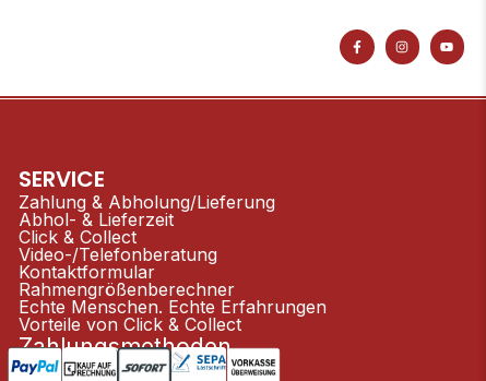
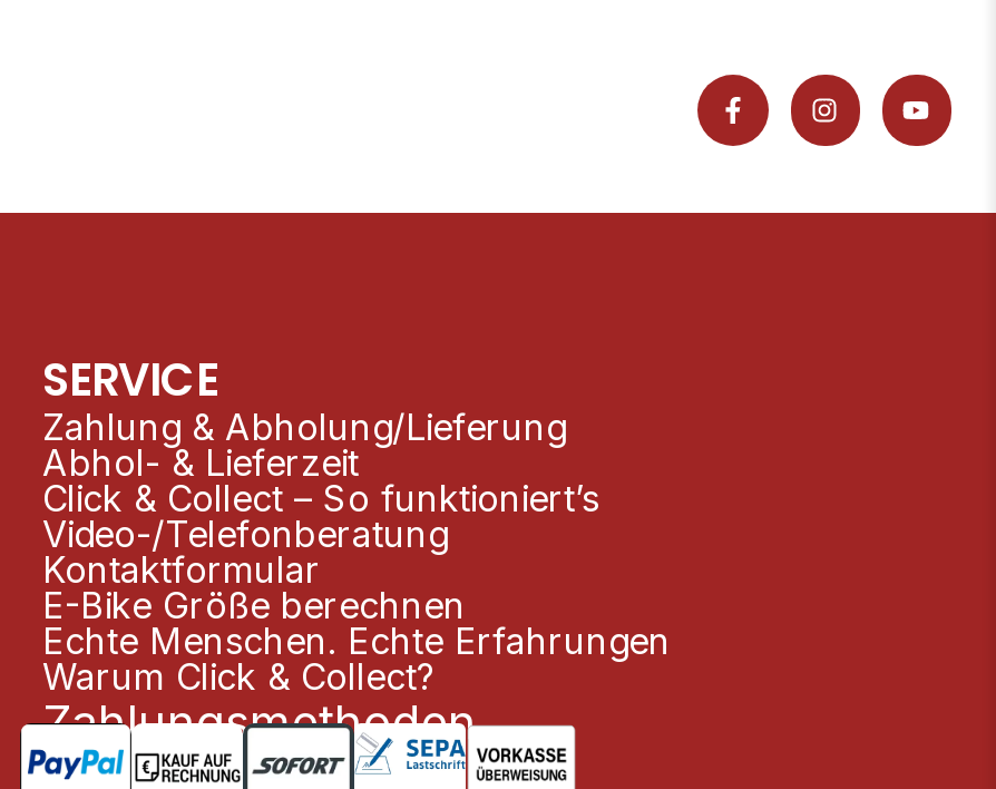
[19,225,137,247] Click & Collect -> [42,475,599,519] Click & Collect – So funktioniert’s
[19,278,235,300] Rahmengrößenberechner -> [42,582,466,626] E-Bike Größe berechnen
[19,313,241,335] Vorteile von Click & Collect -> [42,653,437,698] Warum Click & Collect?

